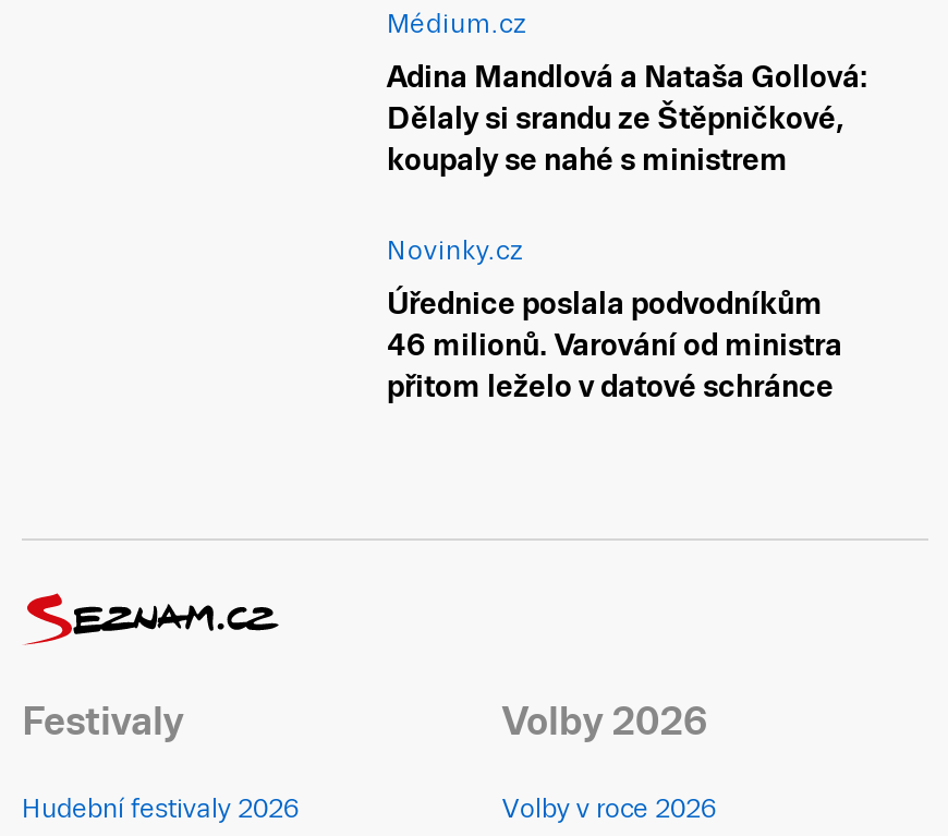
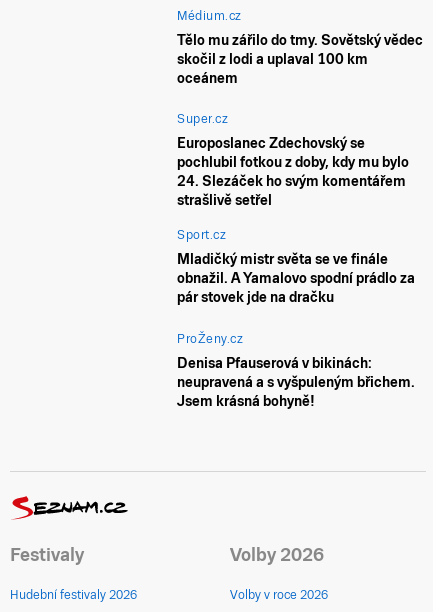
[387,60,868,403] Adina Mandlová a Nataša Gollová: | Dělaly si srandu ze Štěpničkové, | koupaly se nahé s ministrem | Novinky.cz | Úřednice poslala podvodníkům | 46 milionů. Varování od ministra | přitom leželo v datové schránce -> [177,32,423,409] Tělo mu zářilo do tmy. Sovětský vědec | skočil z lodi a uplaval 100 km | oceánem | Super.cz | Europoslanec Zdechovský se | pochlubil fotkou z doby, kdy mu bylo | 24. Slezáček ho svým komentářem | strašlivě setřel | Sport.cz | Mladičký mistr světa se ve finále | obnažil. A Yamalovo spodní prádlo za | pár stovek jde na dračku | ProŽeny.cz | Denisa Pfauserová v bikinách: | neupravená a s vyšpuleným břichem. | Jsem krásná bohyně!

